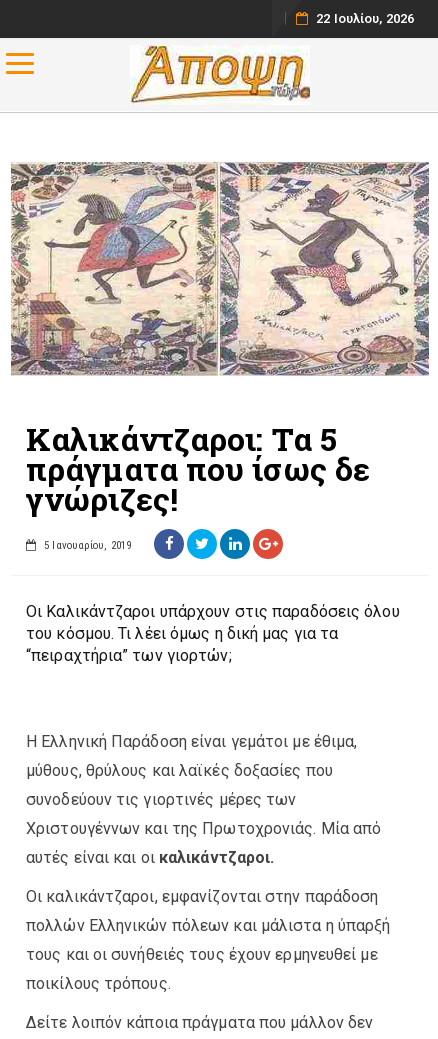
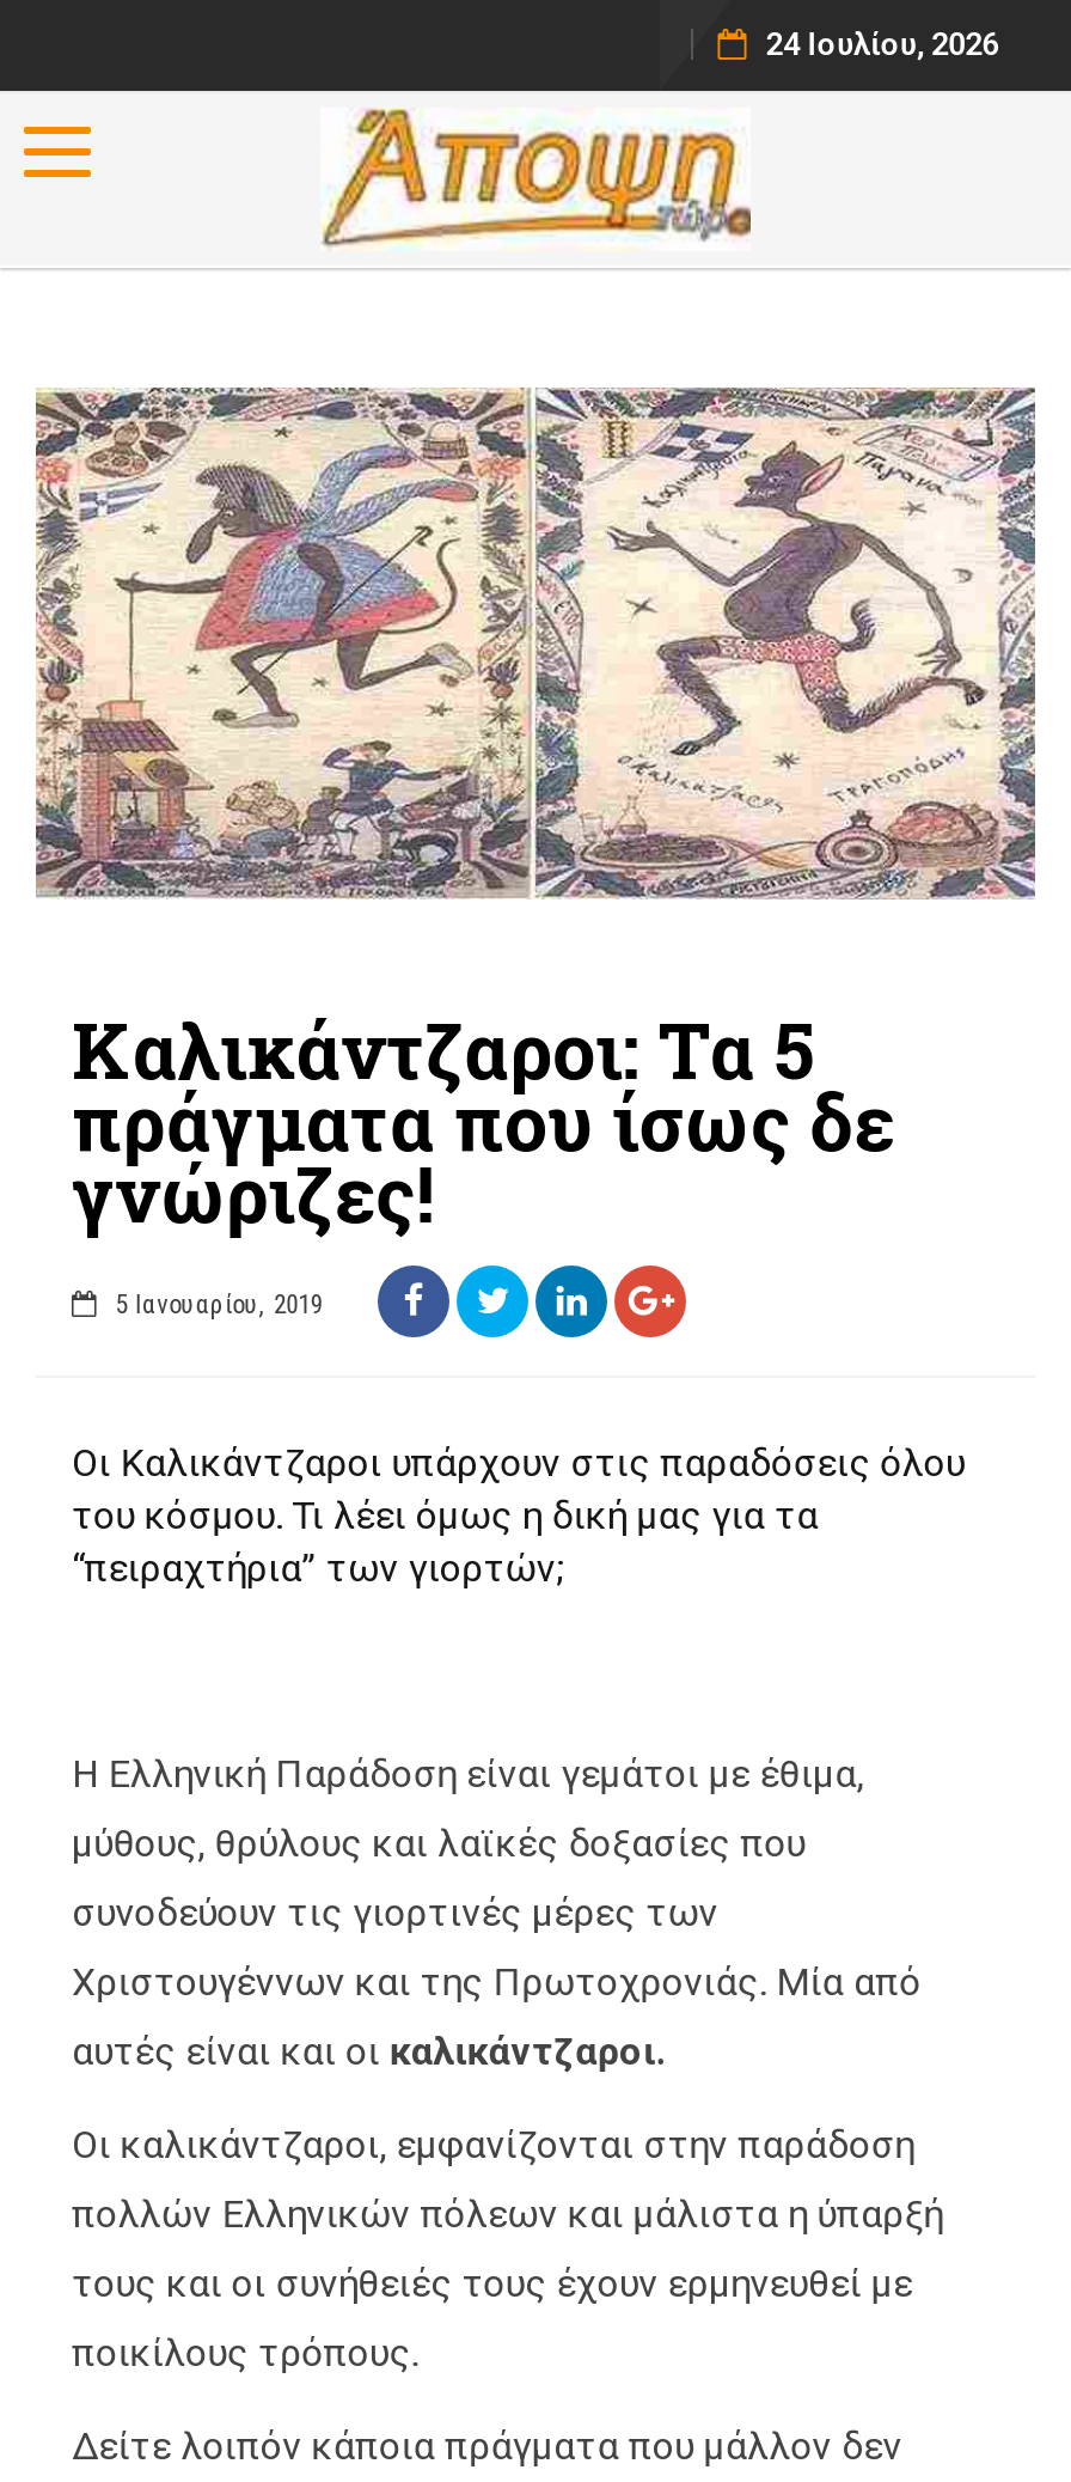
[316,11,414,26] 22 Ιουλίου, 2026 -> [766,26,999,62] 24 Ιουλίου, 2026

